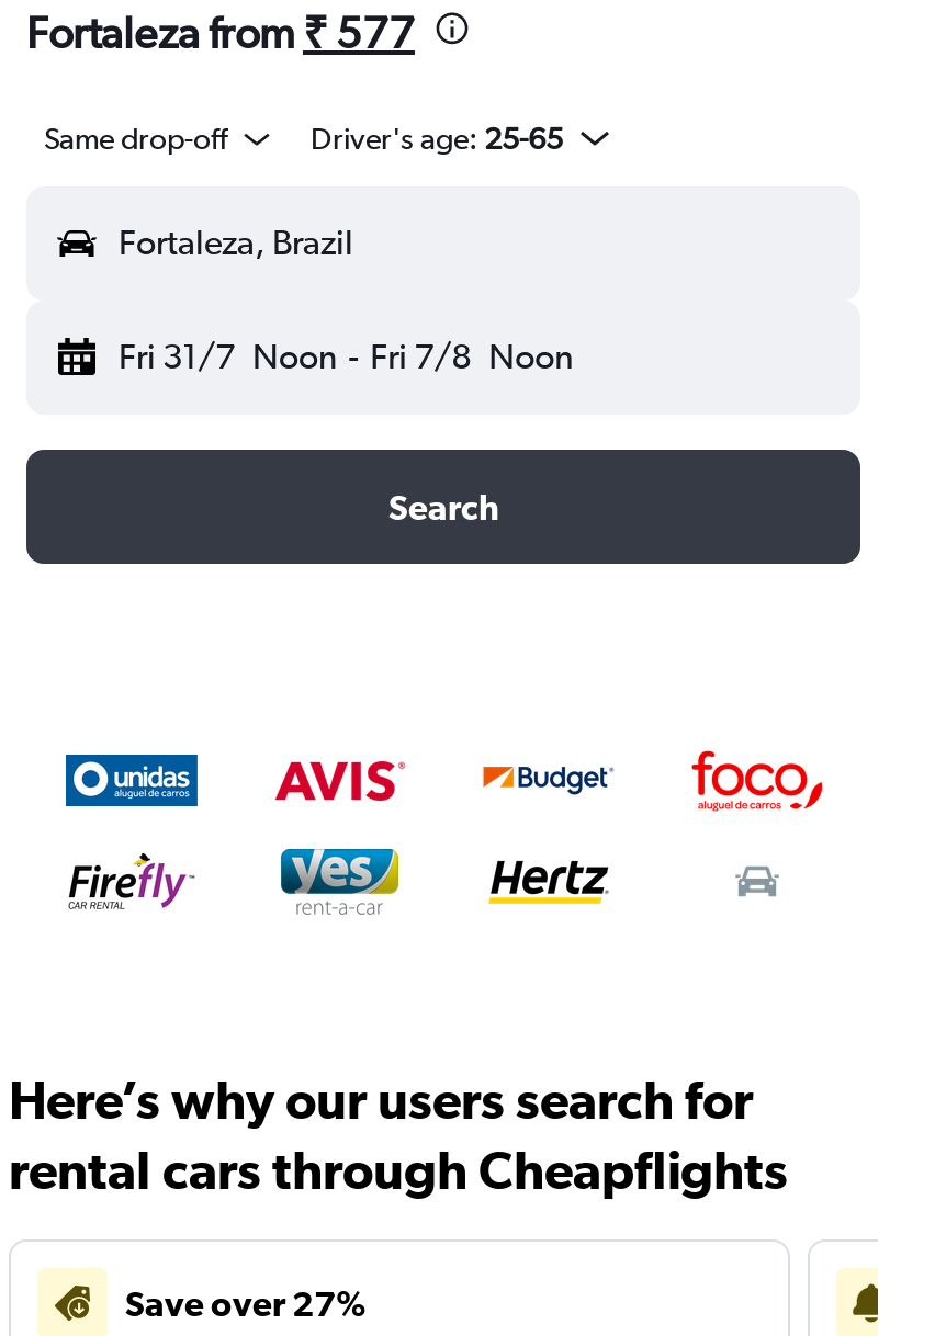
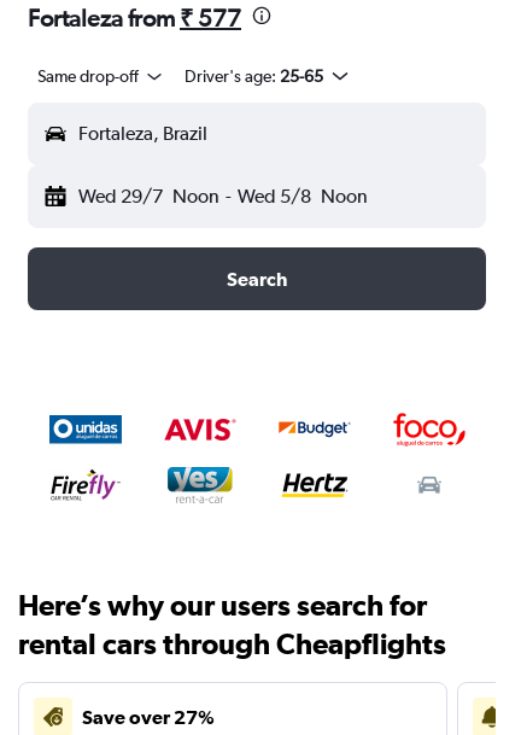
[119,336,574,377] Fri 31/7 Noon - Fri 7/8 Noon -> [78,185,367,208] Wed 29/7 Noon - Wed 5/8 Noon

